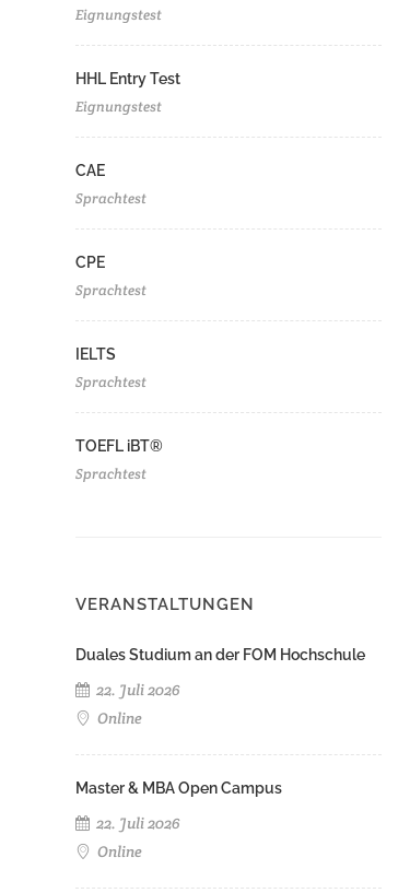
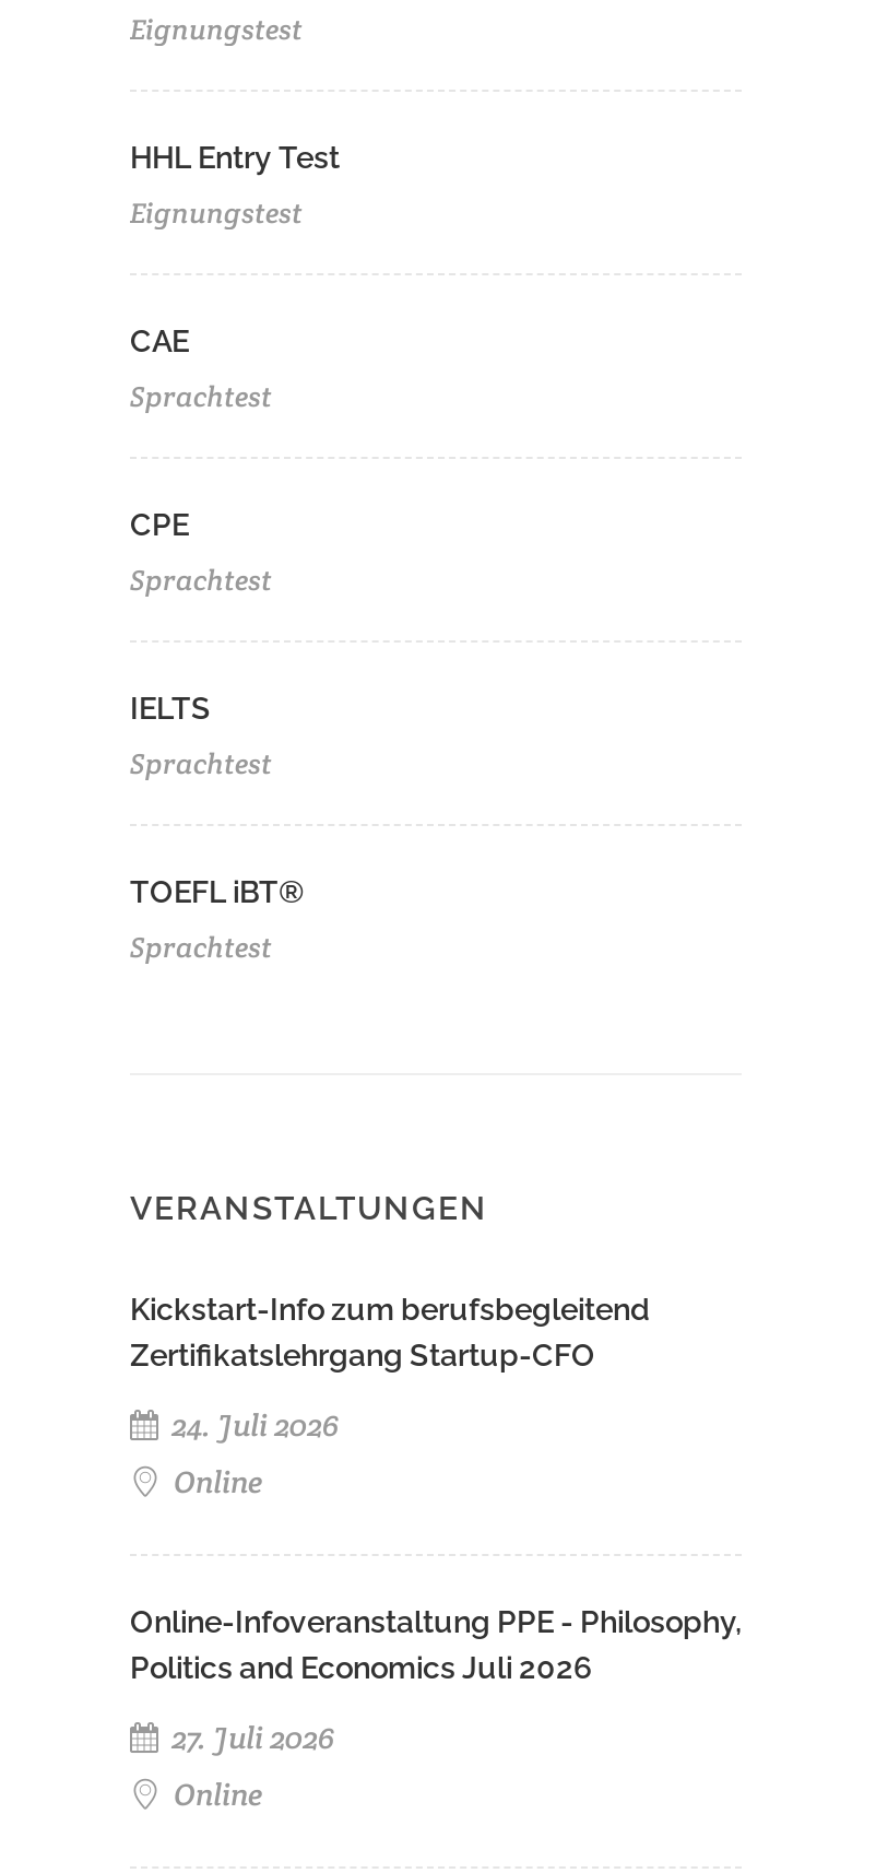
[75,646,365,663] Duales Studium an der FOM Hochschule -> [130,1292,650,1373] Kickstart-Info zum berufsbegleitend | Zertifikatslehrgang Startup-CFO
[93,680,180,700] 22. Juli 2026 -> [165,1405,340,1445] 24. Juli 2026
[75,779,282,797] Master & MBA Open Campus -> [130,1604,742,1685] Online-Infoveranstaltung PPE - Philosophy, | Politics and Economics Juli 2026
[93,813,180,833] 22. Juli 2026 -> [165,1718,335,1757] 27. Juli 2026

